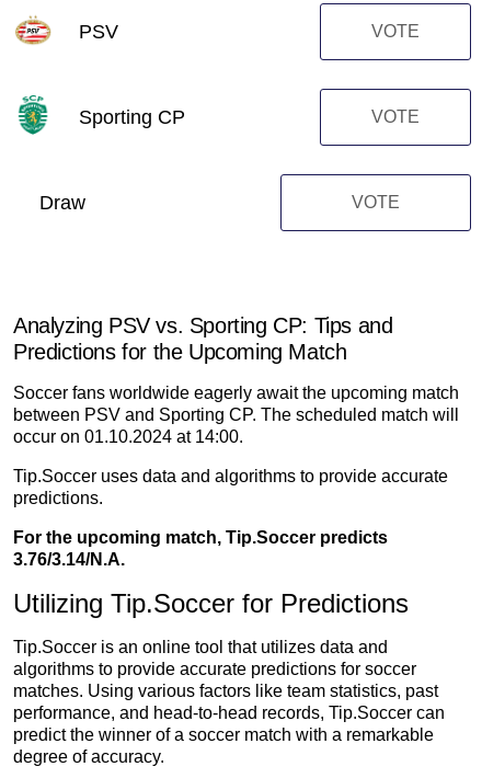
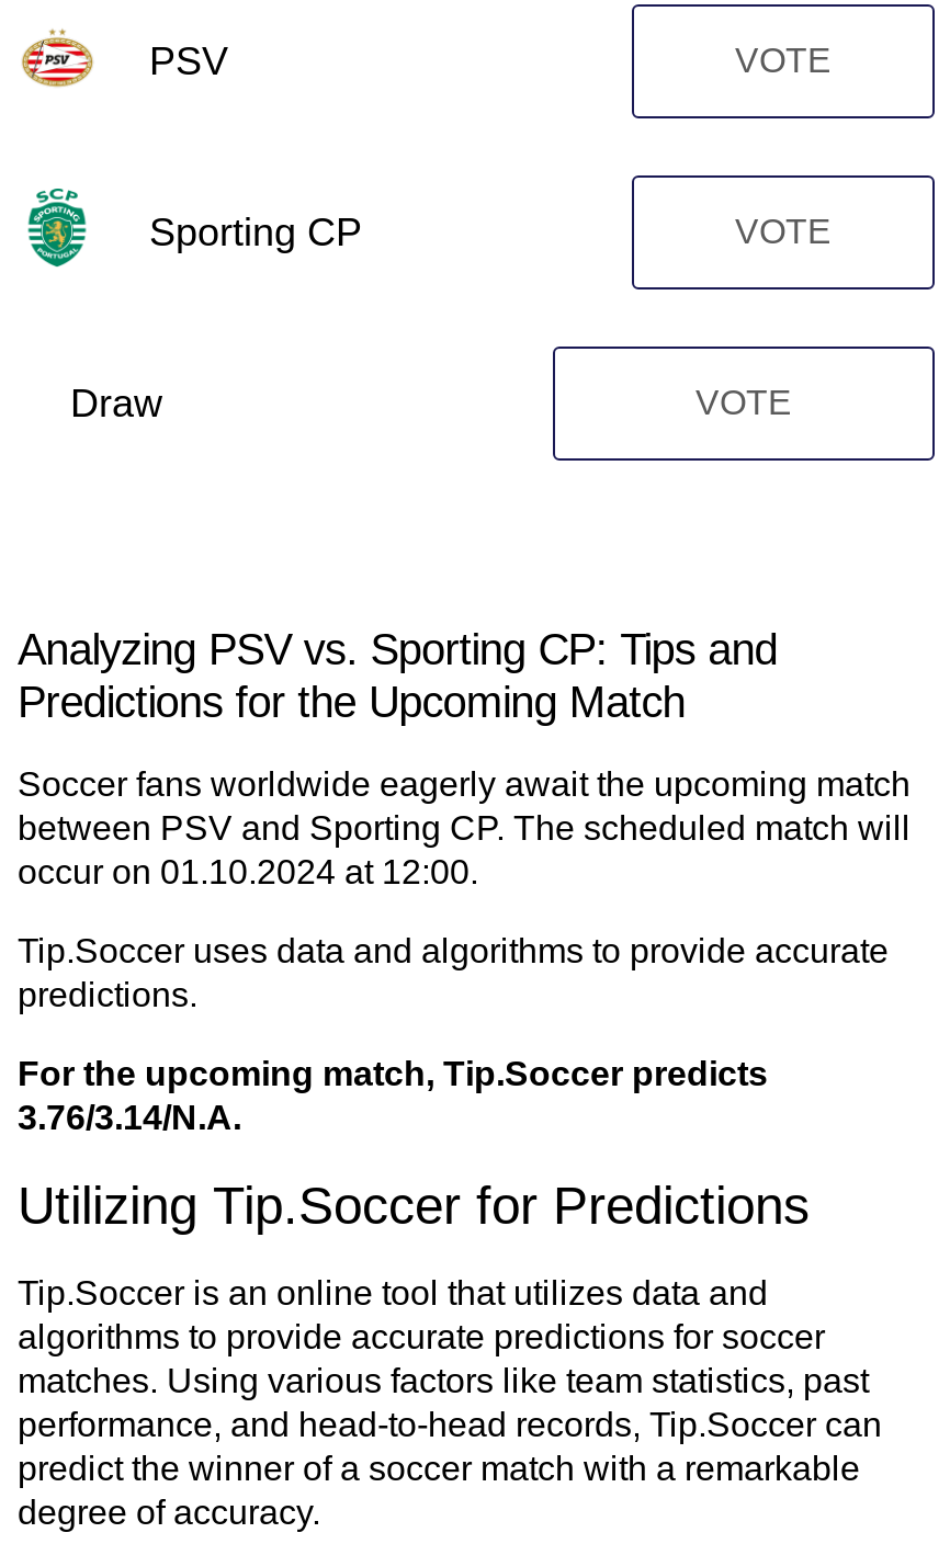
[13,428,243,447] occur on 01.10.2024 at 14:00. -> [18,854,478,892] occur on 01.10.2024 at 12:00.

